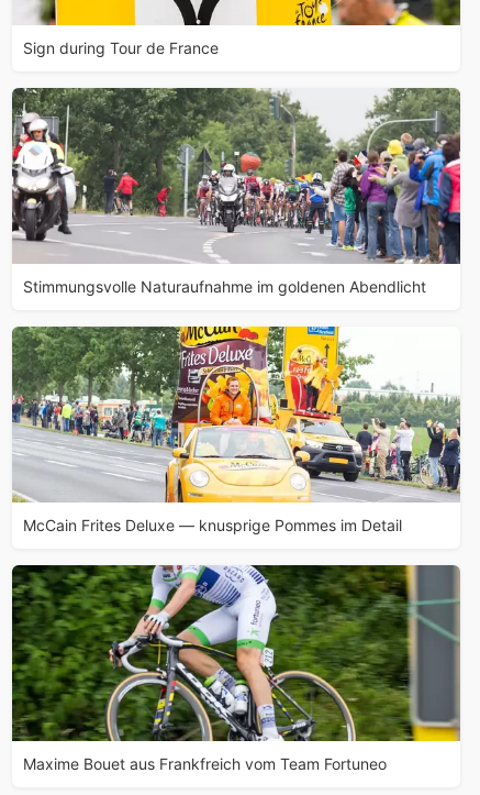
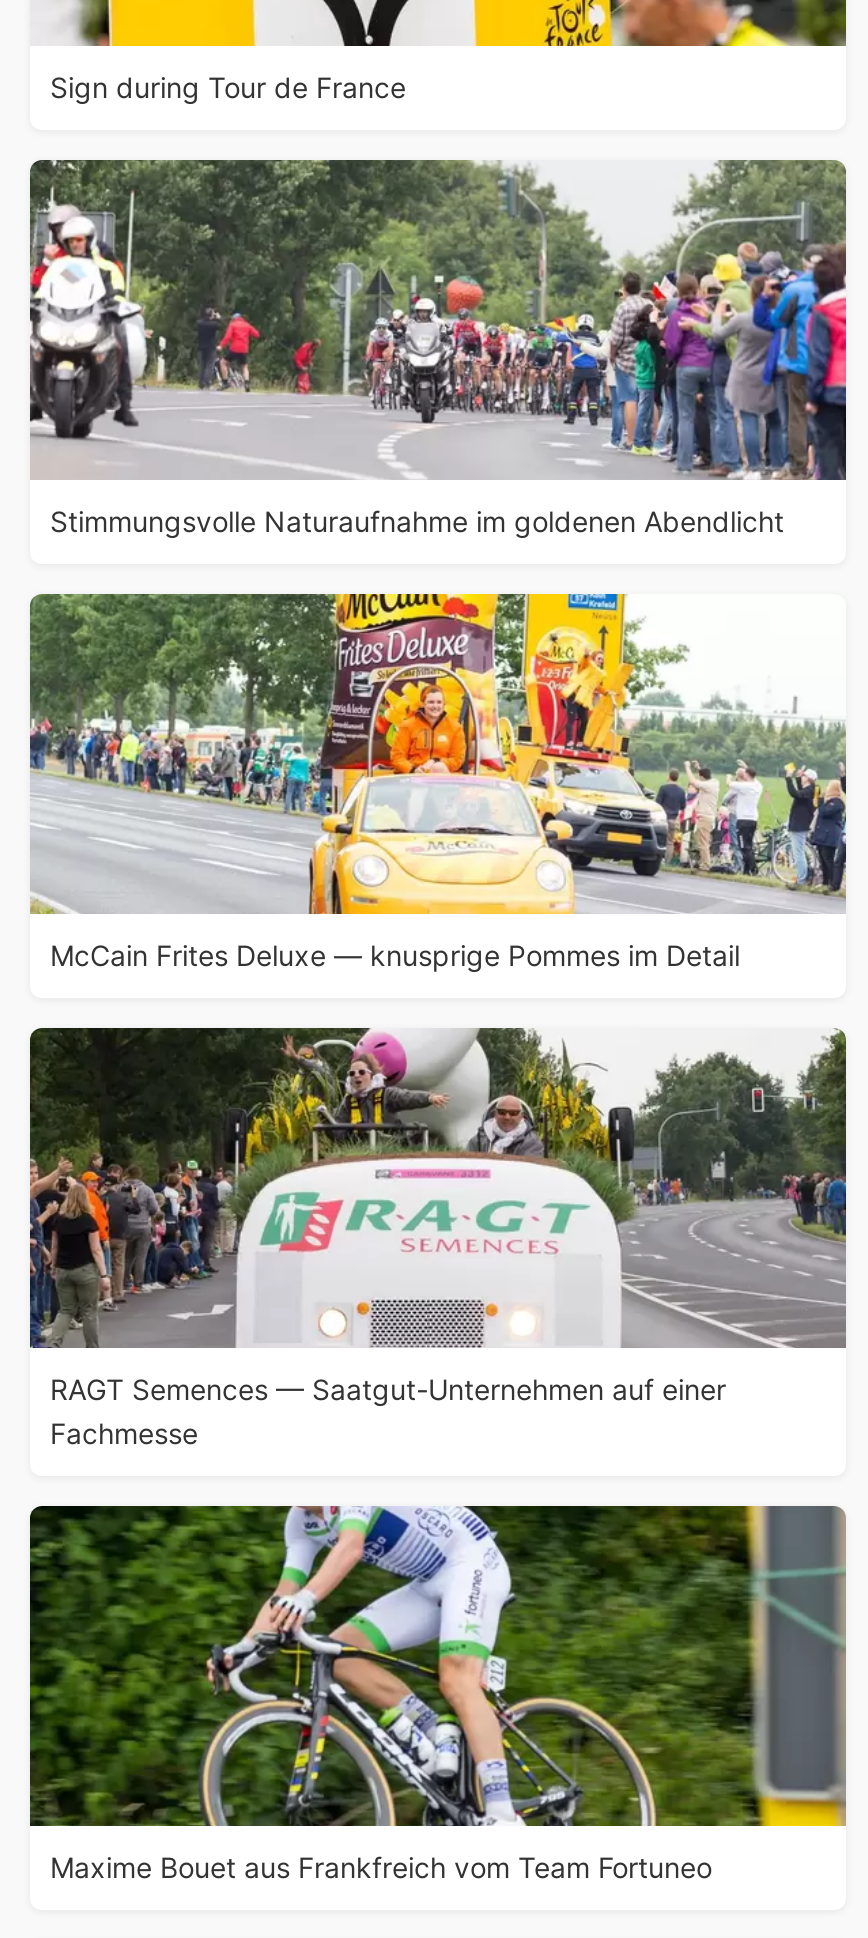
none -> [30,1026,848,1449] [image] | RAGT Semences — Saatgut-Unternehmen auf einer | Fachmesse

